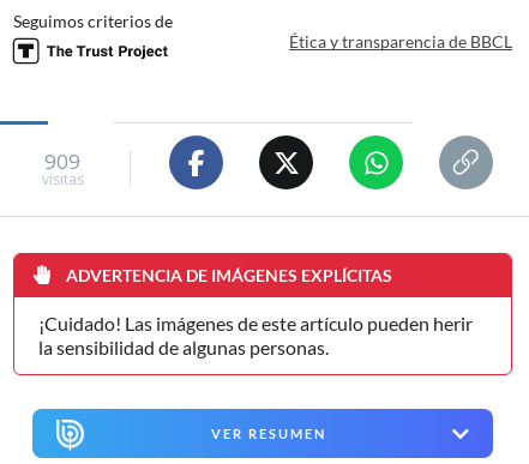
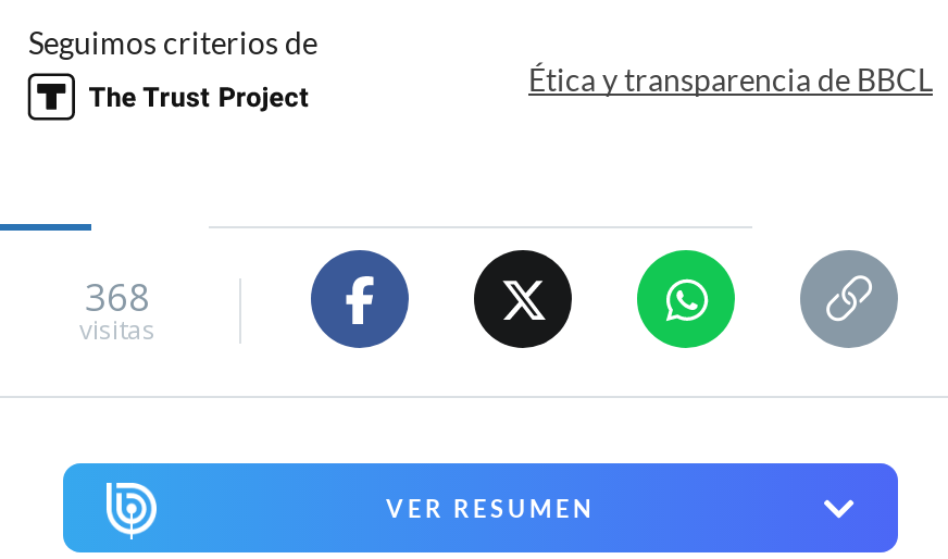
[44,147,80,175] 909 -> [85,272,150,322] 368
[12,252,513,376] [image] | ADVERTENCIA DE IMÁGENES EXPLÍCITAS | ¡Cuidado! Las imágenes de este artículo pueden herir | la sensibilidad de algunas personas. -> none

